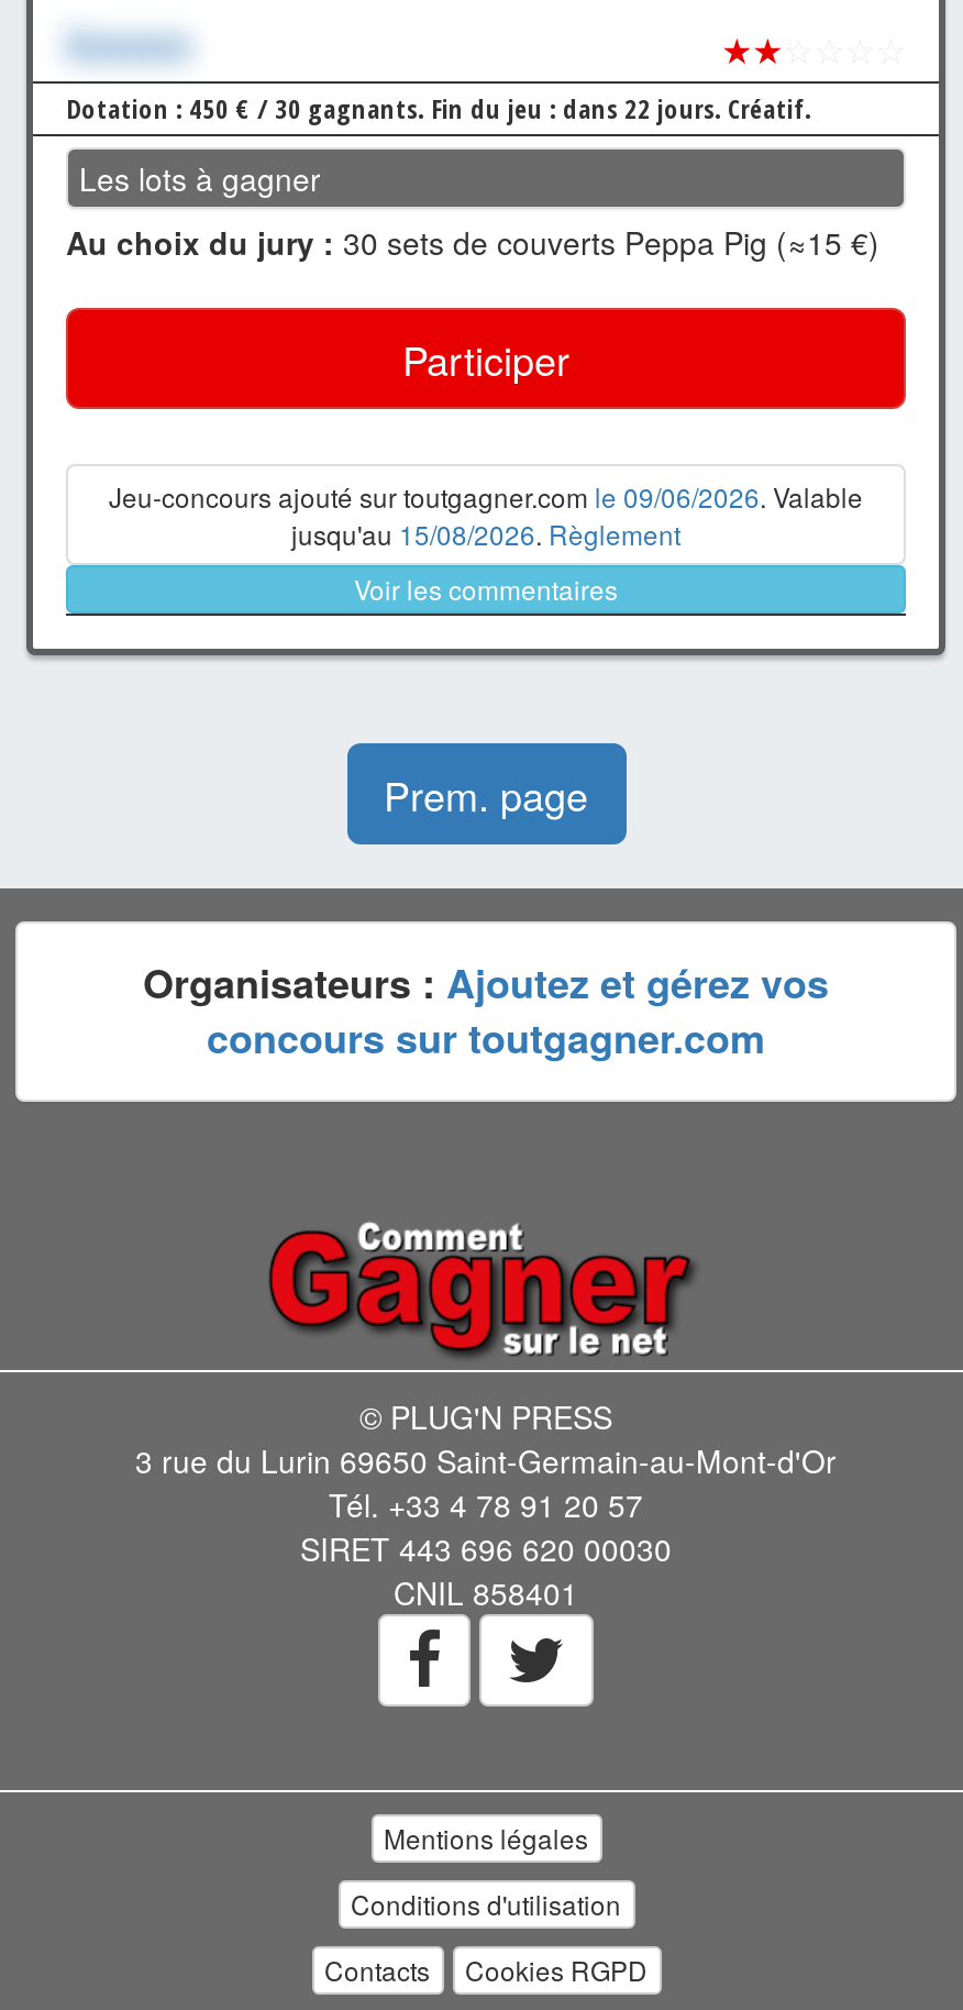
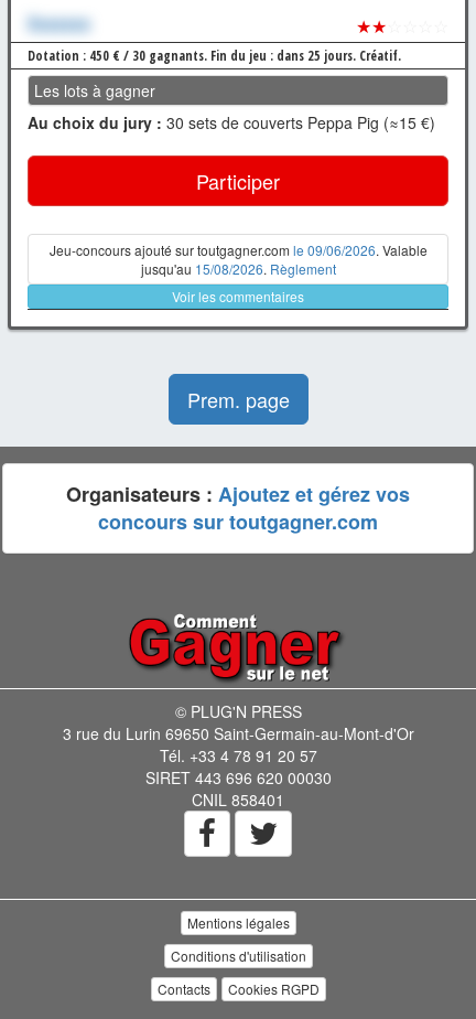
[66,91,811,128] Dotation : 450 € / 30 gagnants. Fin du jeu : dans 22 jours. Créatif. -> [28,46,401,65] Dotation : 450 € / 30 gagnants. Fin du jeu : dans 25 jours. Créatif.

